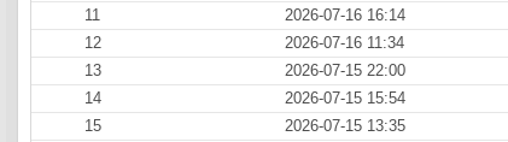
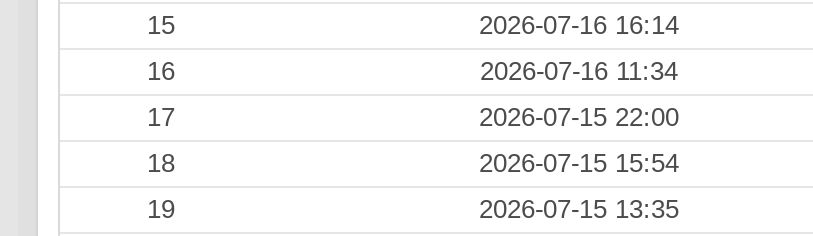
[84,6,100,24] 11 -> [147,10,175,40] 15
[84,34,101,52] 12 -> [147,56,175,86] 16
[84,61,101,79] 13 -> [147,102,175,132] 17
[84,89,101,107] 14 -> [147,148,175,178] 18
[84,117,101,135] 15 -> [147,194,175,224] 19

